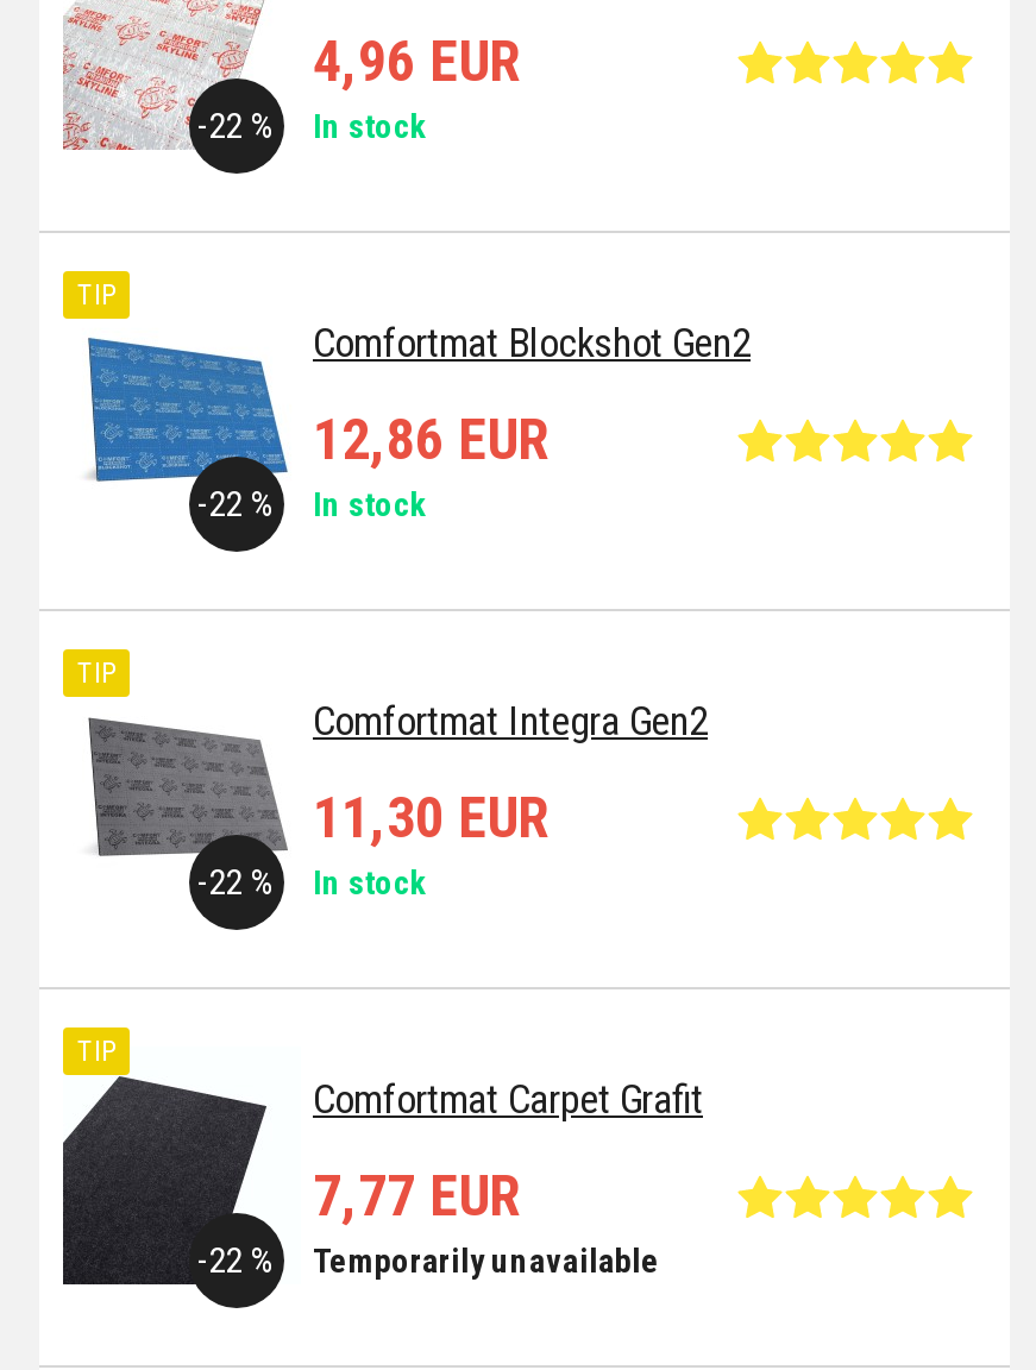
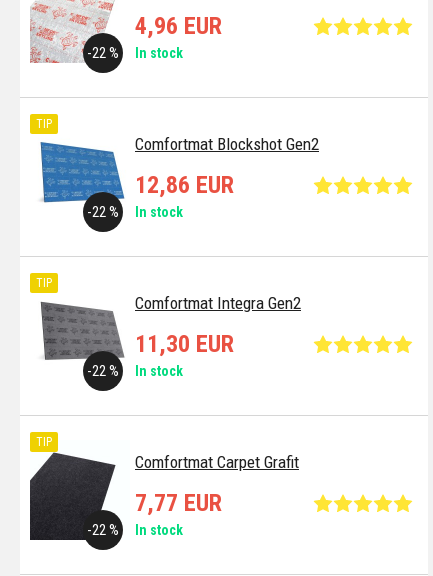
[313,1241,660,1279] Temporarily unavailable -> [135,522,183,538] In stock

